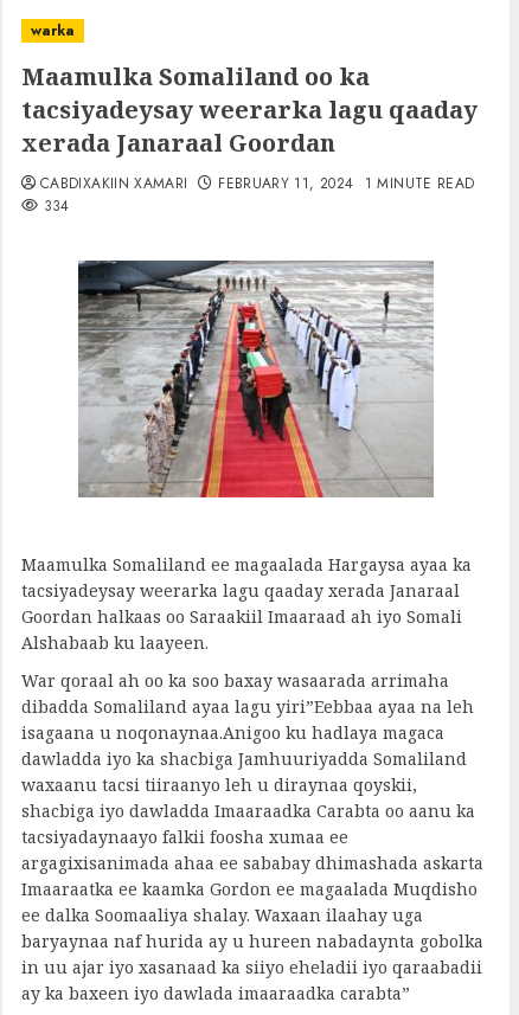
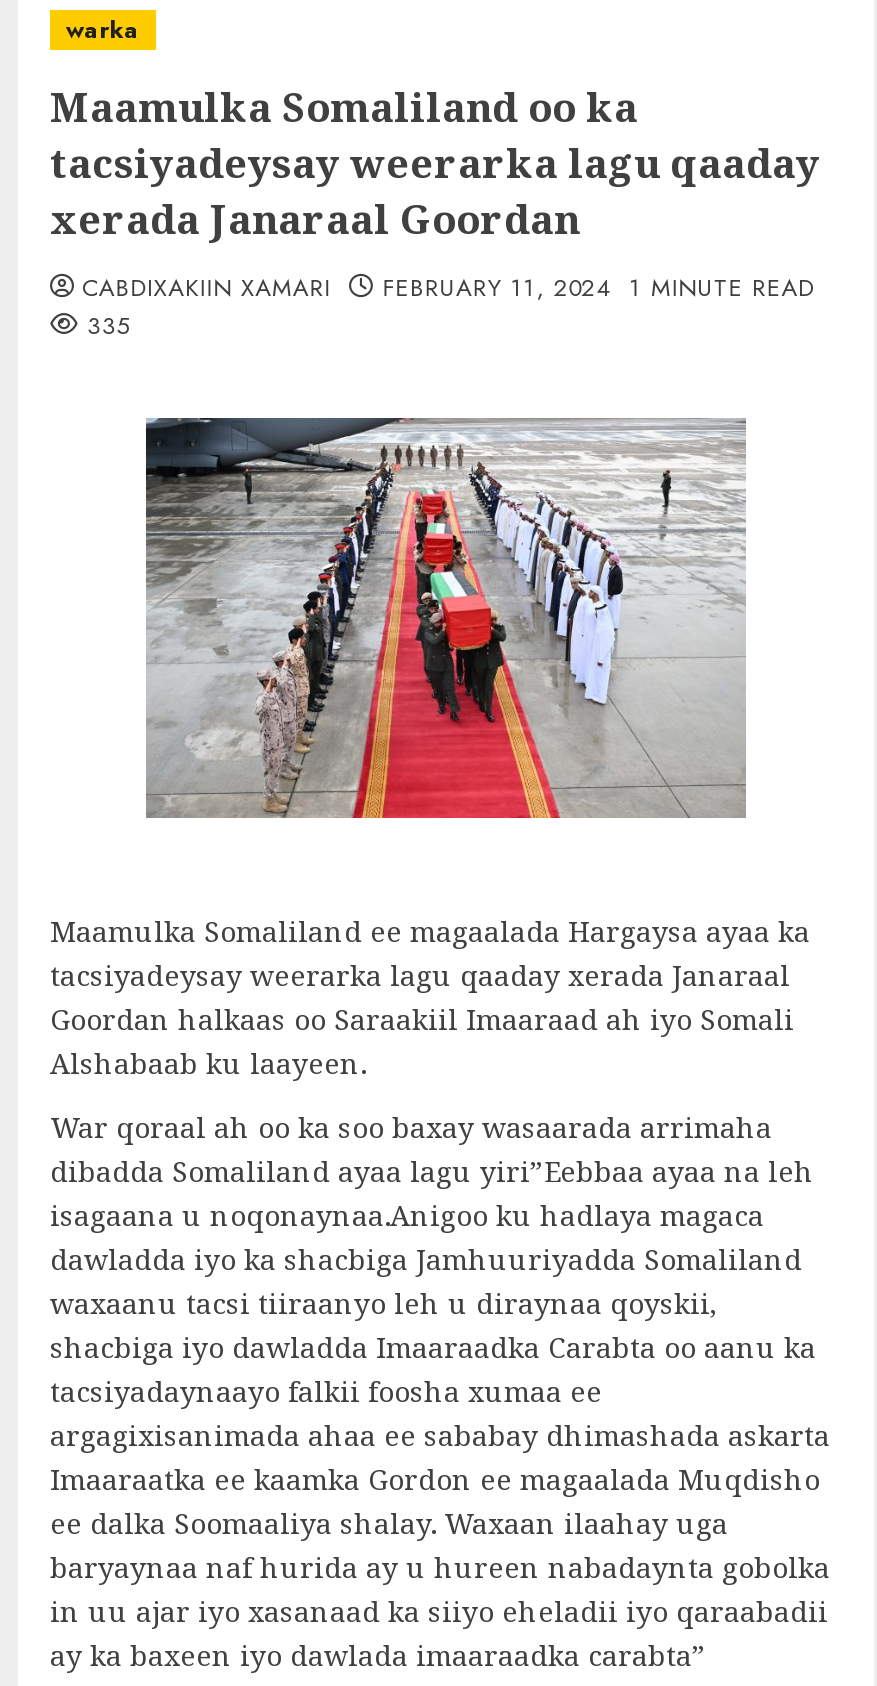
[44,195,70,217] 334 -> [88,308,130,344] 335

